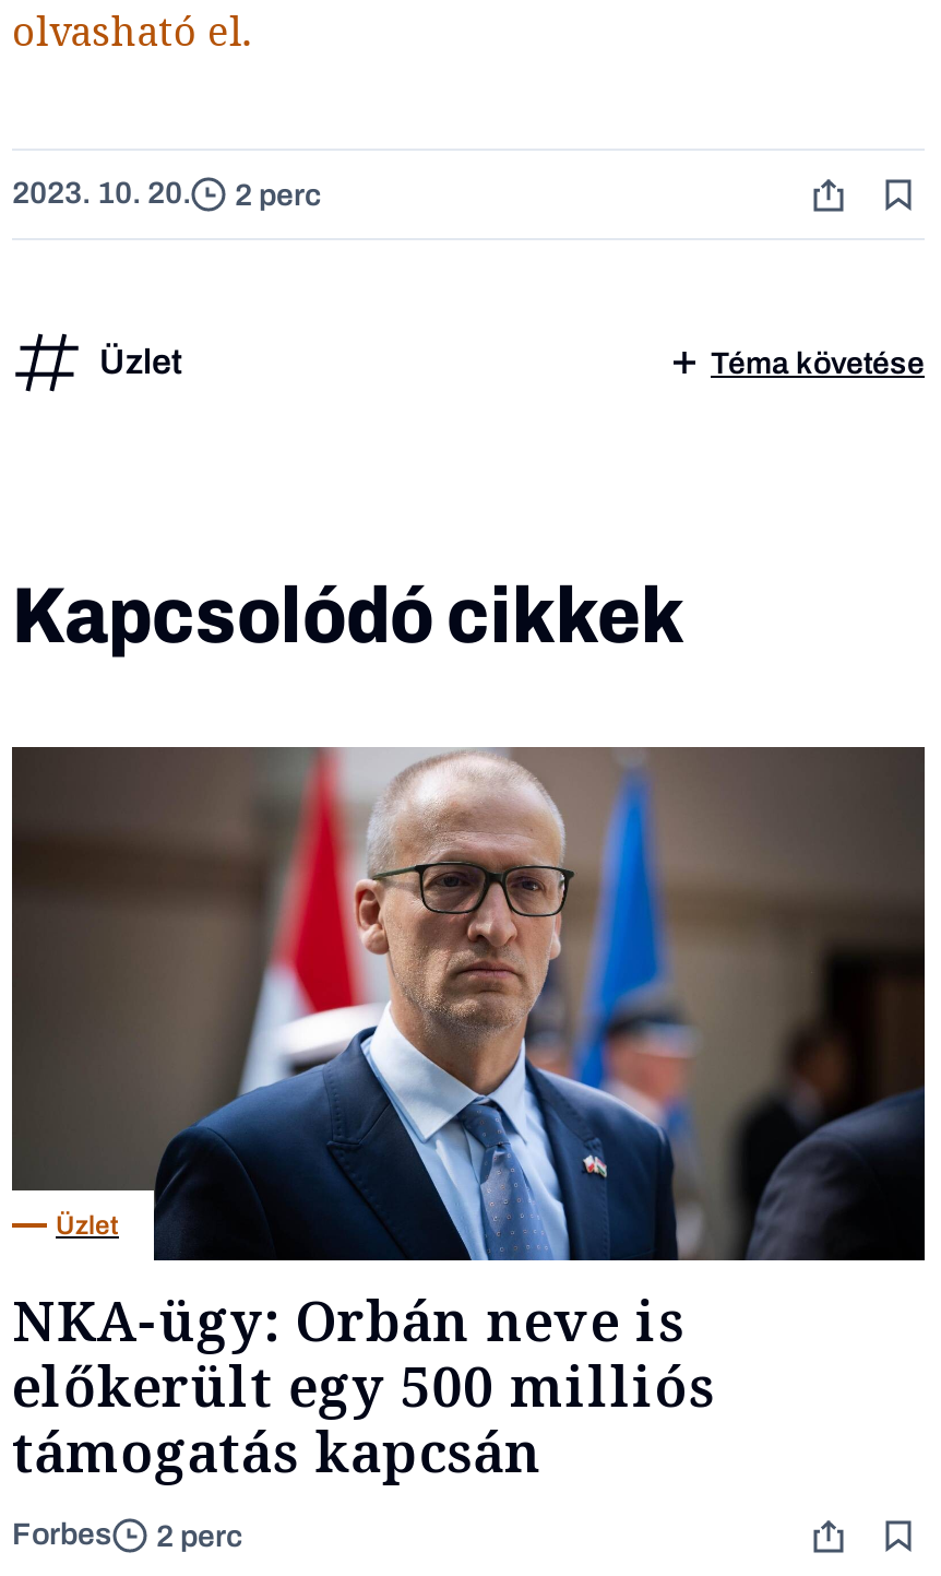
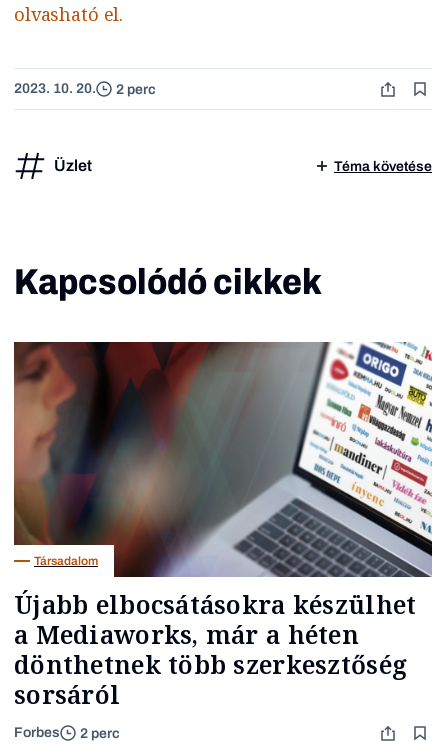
[10,745,927,1260] [image] | Üzlet -> [13,341,432,578] [image] | Társadalom
[12,1283,715,1488] NKA-ügy: Orbán neve is | előkerült egy 500 milliós | támogatás kapcsán -> [14,587,416,711] Újabb elbocsátásokra készülhet | a Mediaworks, már a héten | dönthetnek több szerkesztőség | sorsáról

